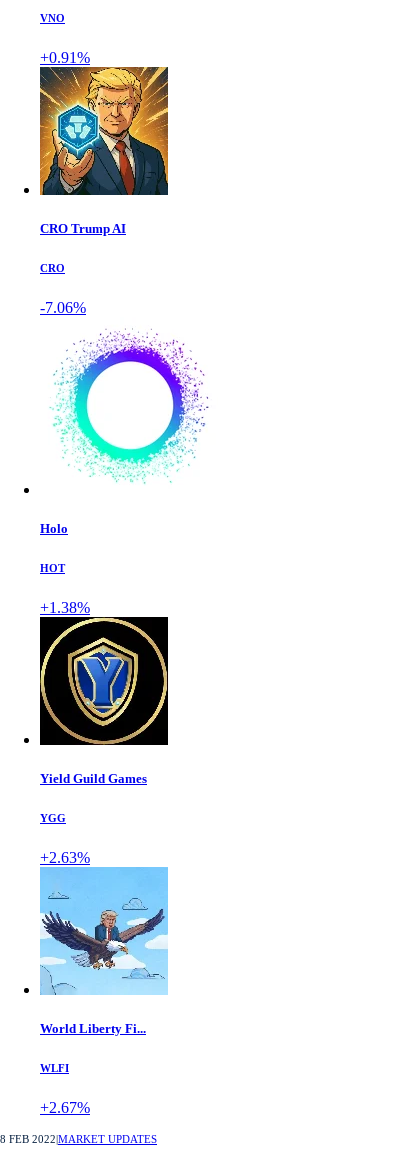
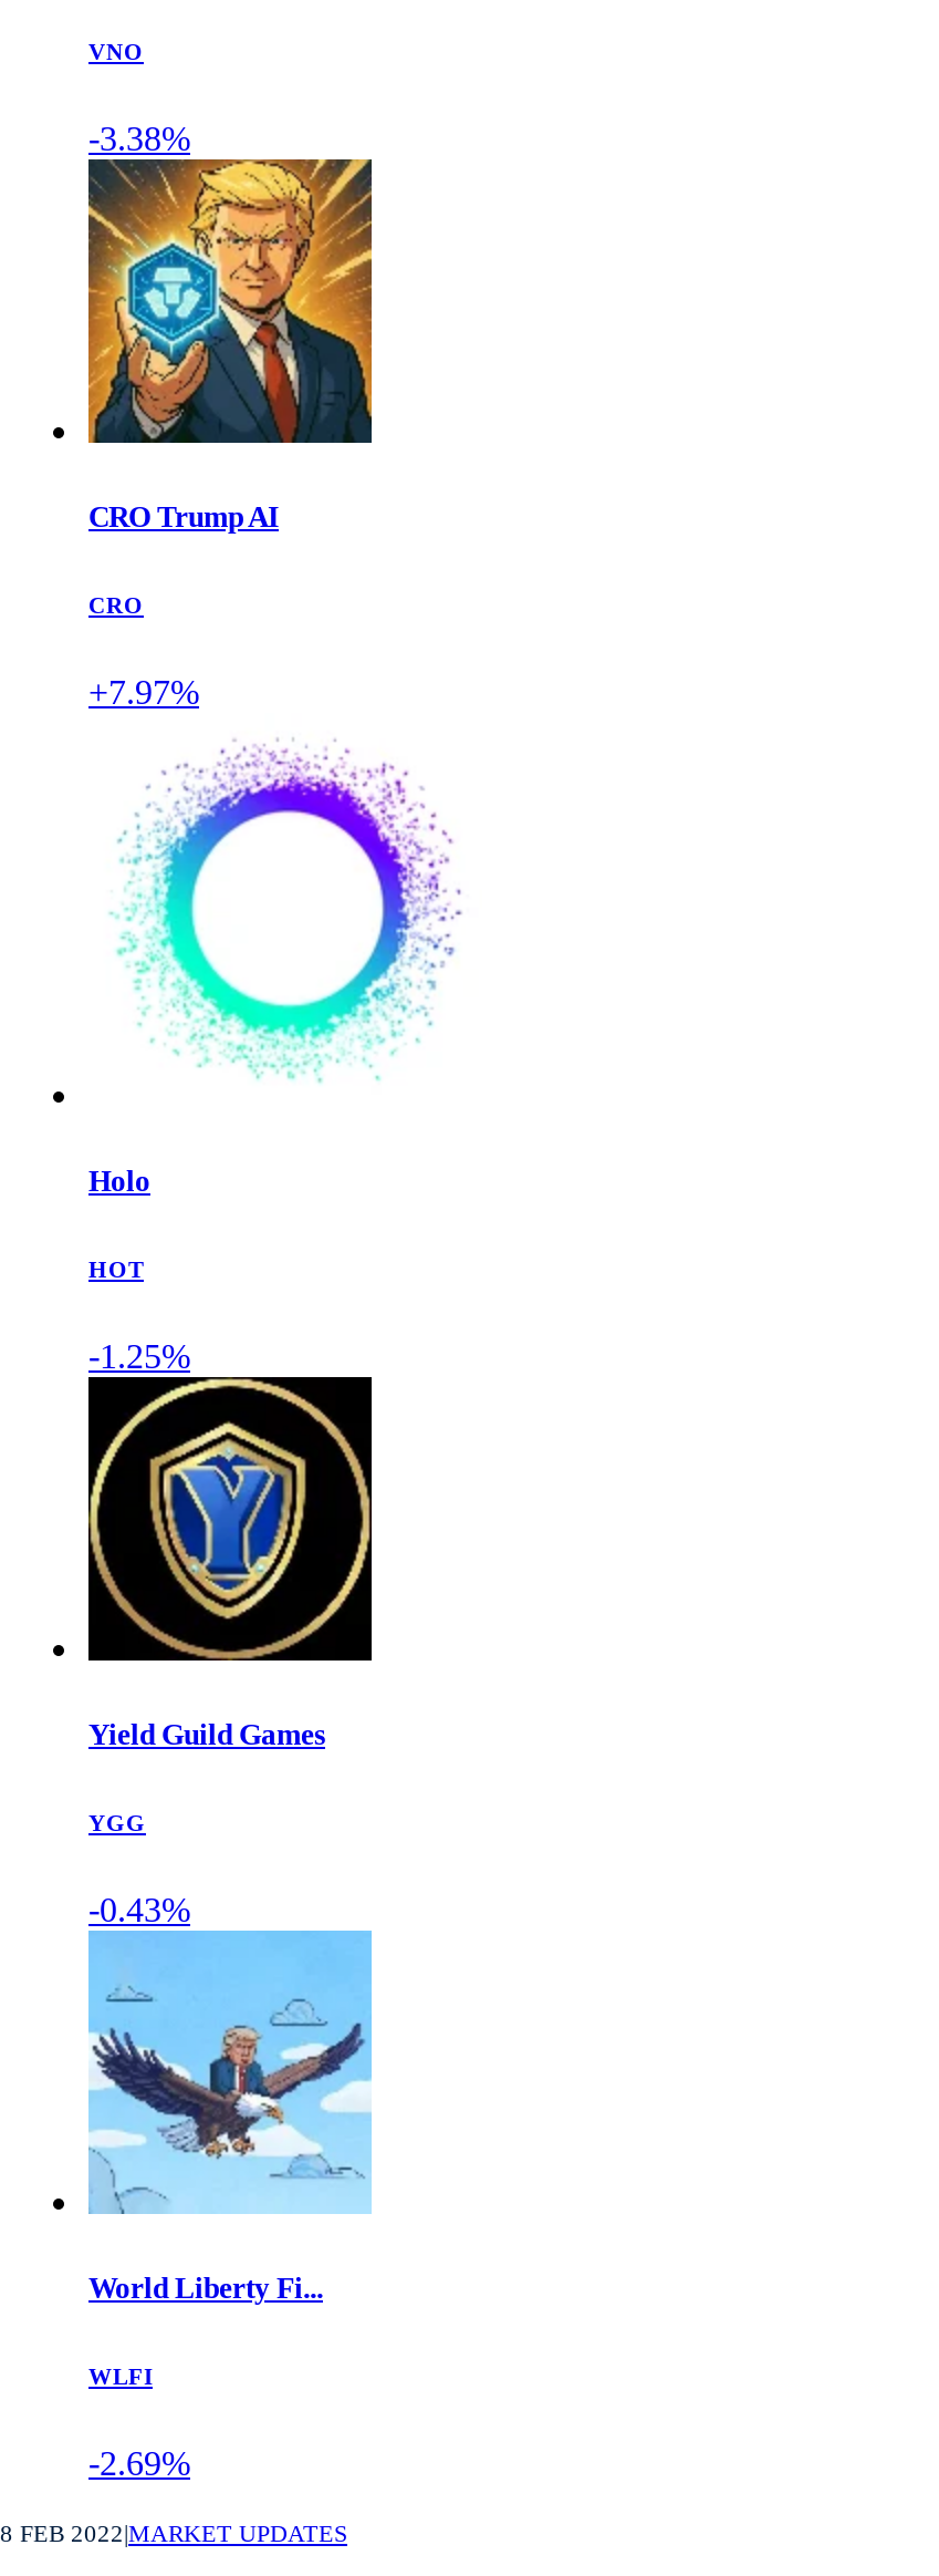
[40,49,90,66] +0.91% -> [88,119,190,157] -3.38%
[40,299,86,316] -7.06% -> [88,673,199,711] +7.97%
[40,599,90,616] +1.38% -> [88,1337,190,1375] -1.25%
[40,849,90,866] +2.63% -> [88,1891,190,1929] -0.43%
[40,1099,90,1116] +2.67% -> [88,2445,190,2483] -2.69%

